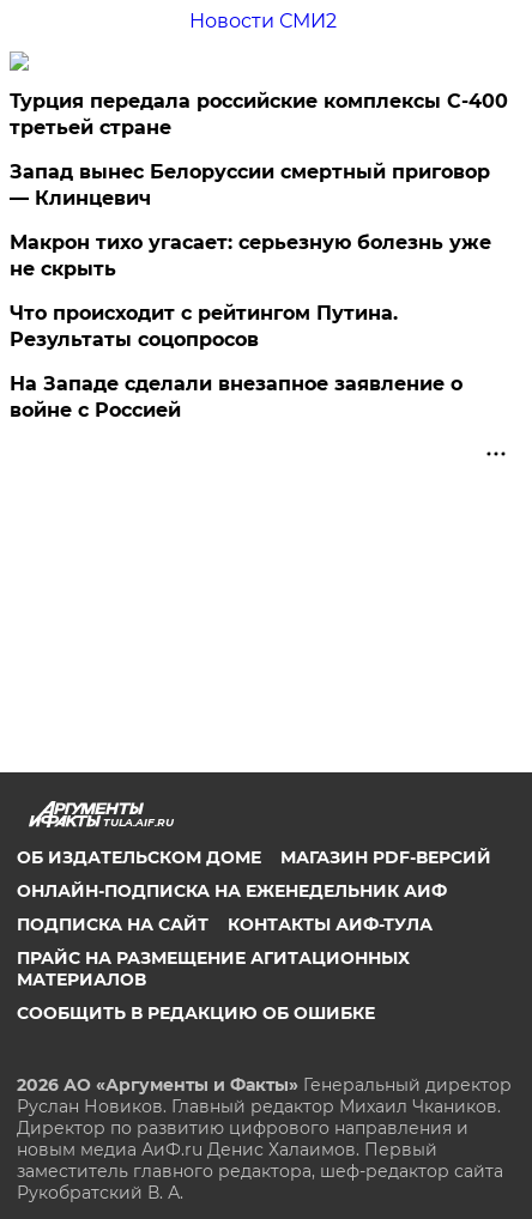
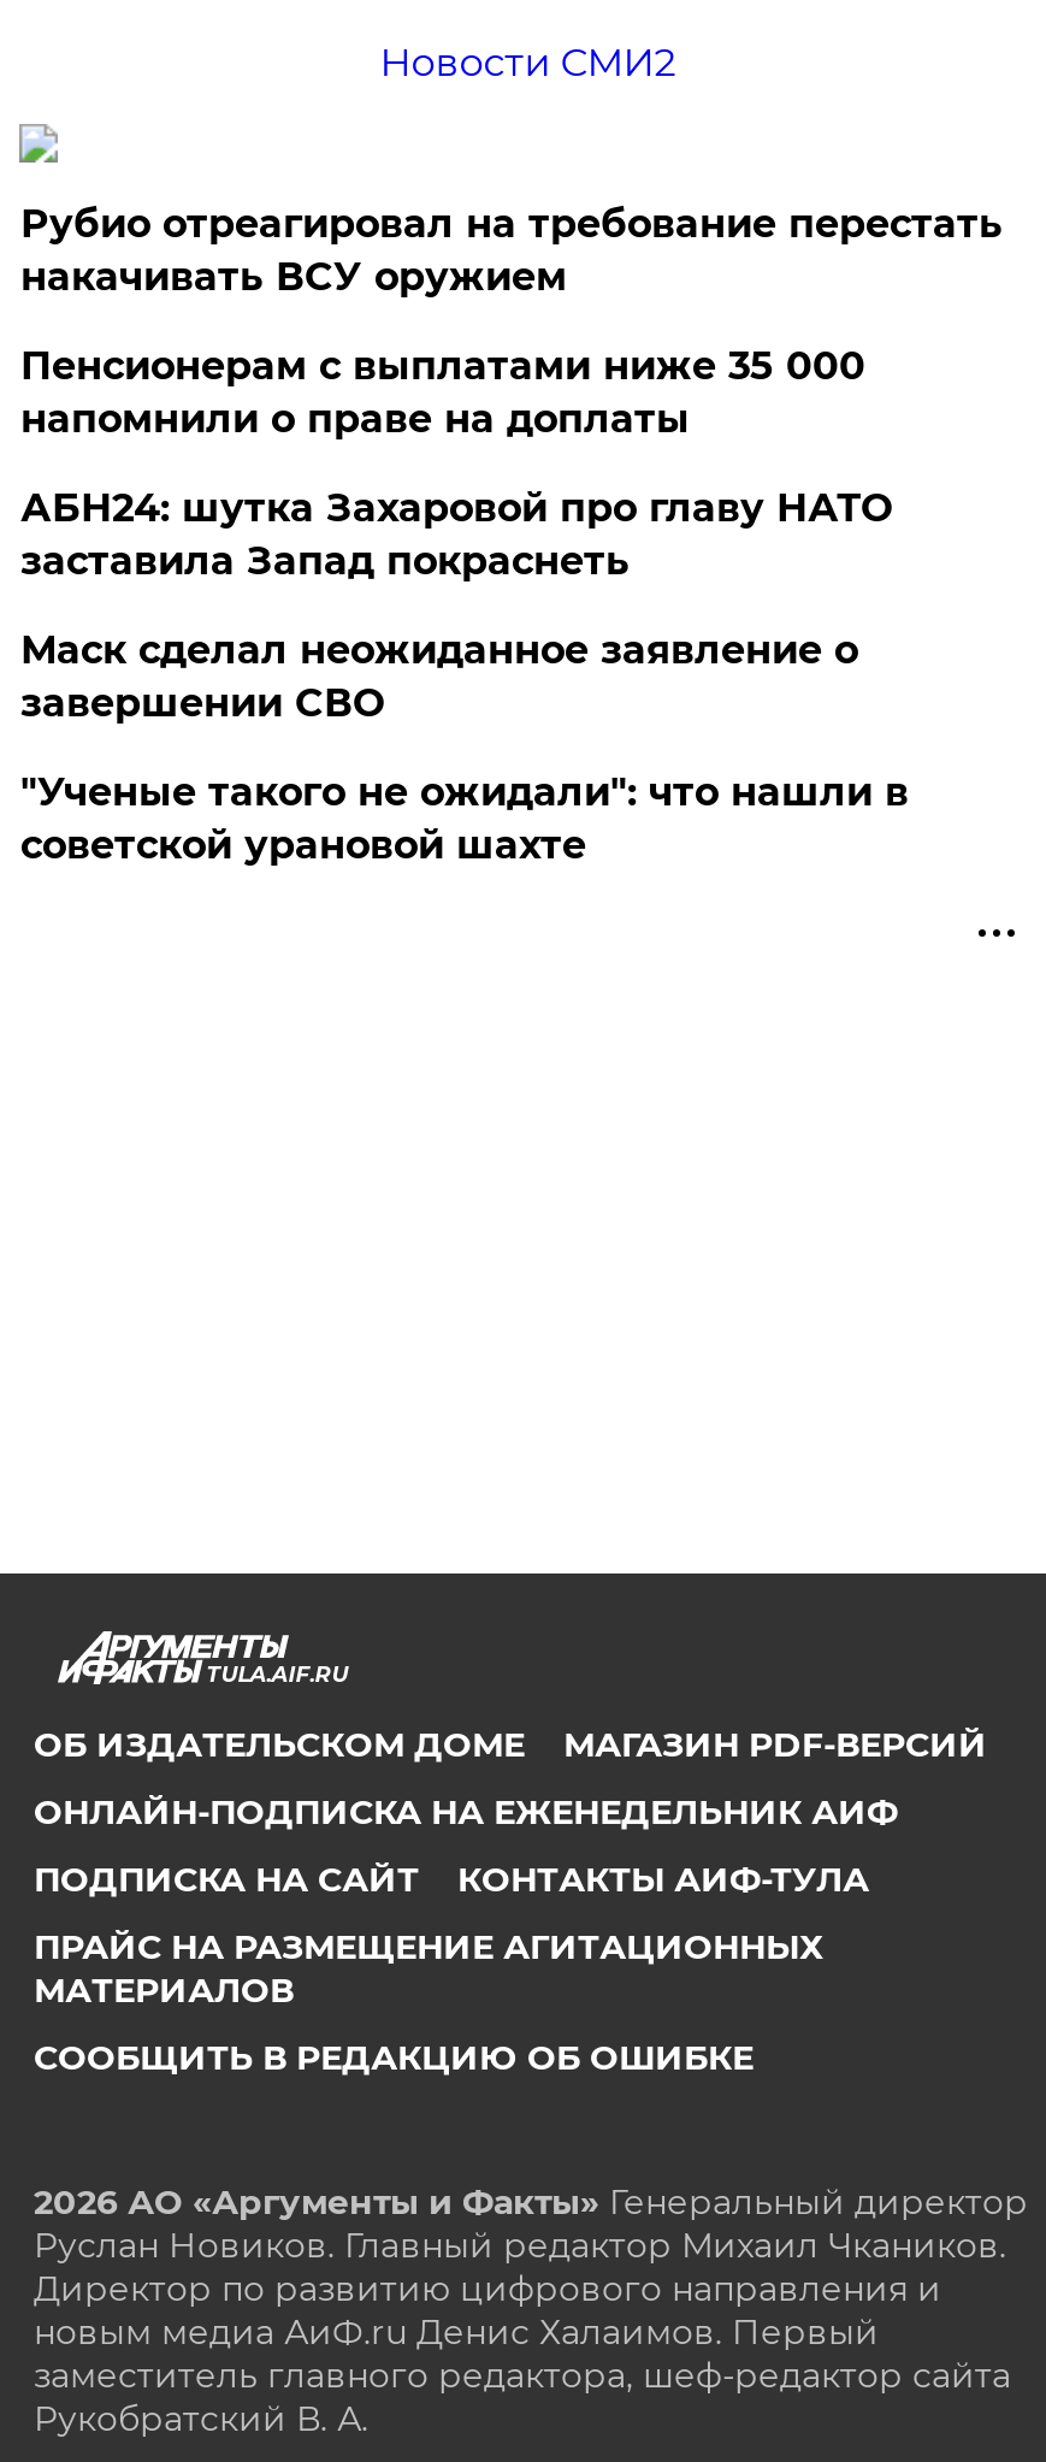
[10,90,509,139] Турция передала российские комплексы С-400 | третьей стране -> [20,201,1002,300] Рубио отреагировал на требование перестать | накачивать ВСУ оружием
[10,160,491,210] Запад вынес Белоруссии смертный приговор | — Клинцевич -> [20,343,865,442] Пенсионерам с выплатами ниже 35 000 | напомнили о праве на доплаты
[10,231,492,280] Макрон тихо угасает: серьезную болезнь уже | не скрыть -> [20,485,892,584] АБН24: шутка Захаровой про главу НАТО | заставила Запад покраснеть
[10,302,398,351] Что происходит с рейтингом Путина. | Результаты соцопросов -> [20,627,858,726] Маск сделал неожиданное заявление о | завершении СВО
[10,372,463,422] На Западе сделали внезапное заявление о | войне с Россией -> [20,769,909,868] "Ученые такого не ожидали": что нашли в | советской урановой шахте

